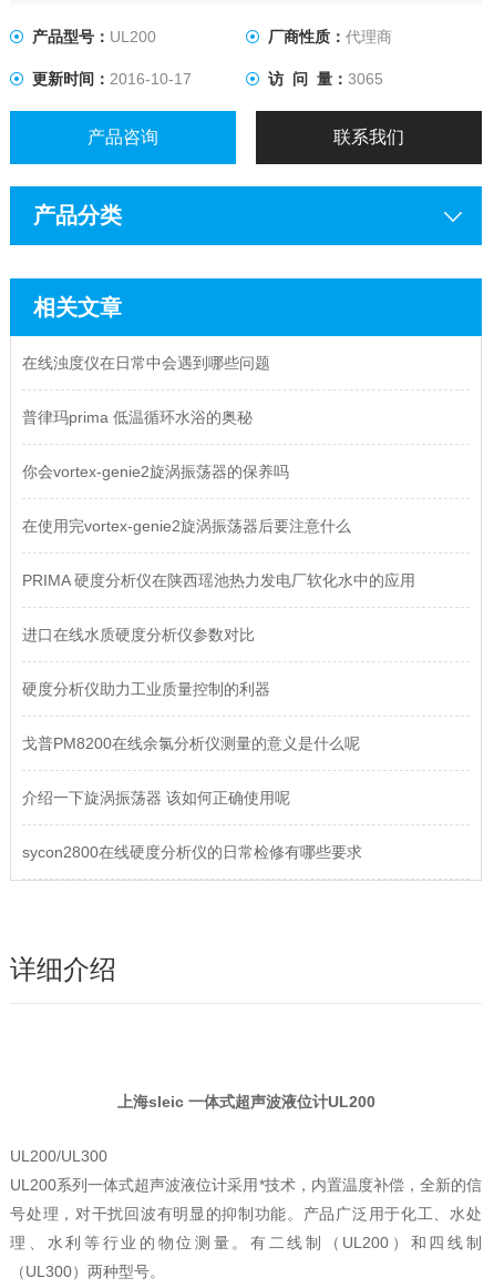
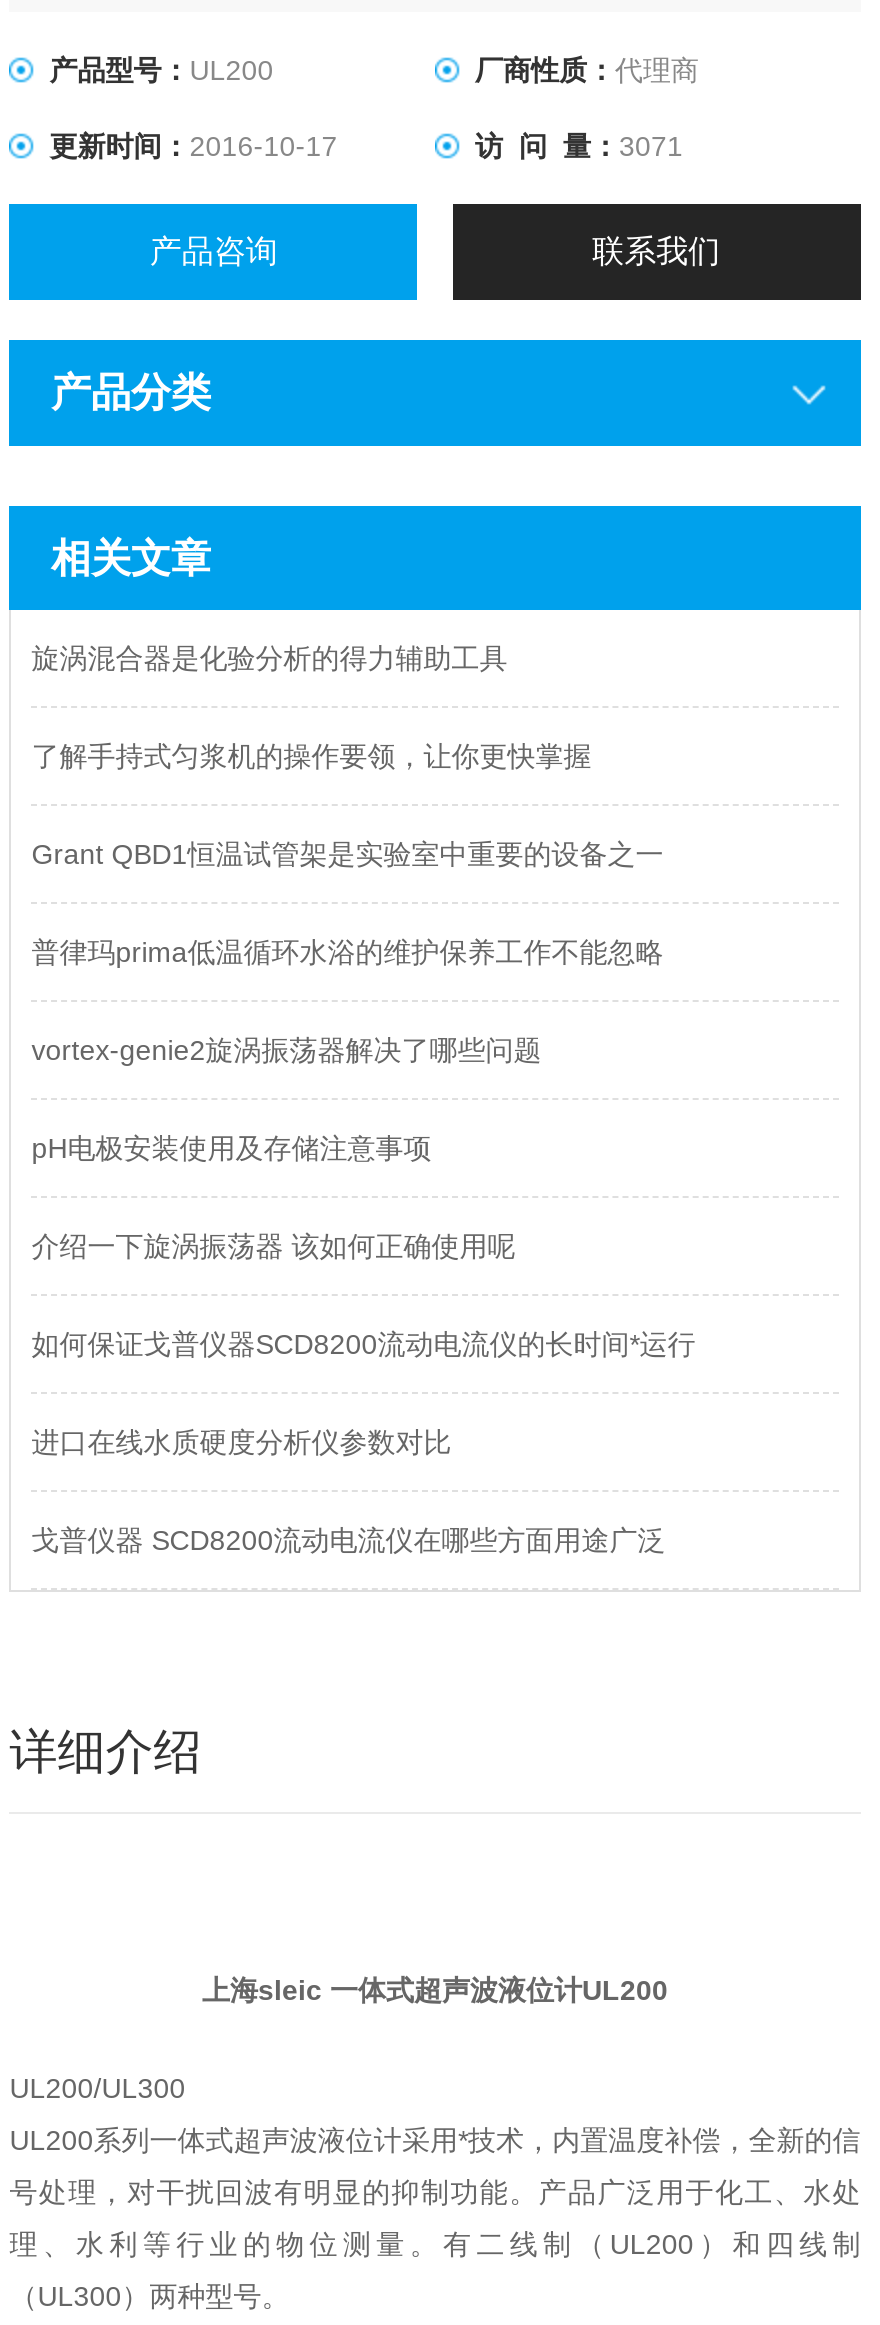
[268,70,383,88] 访 问 量：3065 -> [475,131,683,163] 访 问 量：3071
[22,354,416,589] 在线浊度仪在日常中会遇到哪些问题 | 普律玛prima 低温循环水浴的奥秘 | 你会vortex-genie2旋涡振荡器的保养吗 | 在使用完vortex-genie2旋涡振荡器后要注意什么 | PRIMA 硬度分析仪在陕西瑶池热力发电厂软化水中的应用 -> [31,643,695,1361] 旋涡混合器是化验分析的得力辅助工具 | 了解手持式匀浆机的操作要领，让你更快掌握 | Grant QBD1恒温试管架是实验室中重要的设备之一 | 普律玛prima低温循环水浴的维护保养工作不能忽略 | vortex-genie2旋涡振荡器解决了哪些问题 | pH电极安装使用及存储注意事项 | 如何保证戈普仪器SCD8200流动电流仪的长时间*运行
moved [22,626,255,644] -> [31,1427,451,1459]: 进口在线水质硬度分析仪参数对比
[22,680,362,861] 硬度分析仪助力工业质量控制的利器 | 戈普PM8200在线余氯分析仪测量的意义是什么呢 | sycon2800在线硬度分析仪的日常检修有哪些要求 -> [31,1525,665,1557] 戈普仪器 SCD8200流动电流仪在哪些方面用途广泛
moved [22,789,290,807] -> [31,1231,515,1263]: 介绍一下旋涡振荡器 该如何正确使用呢

